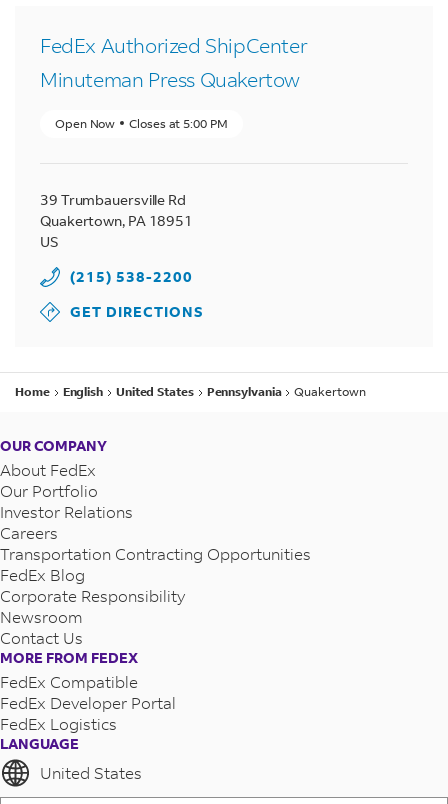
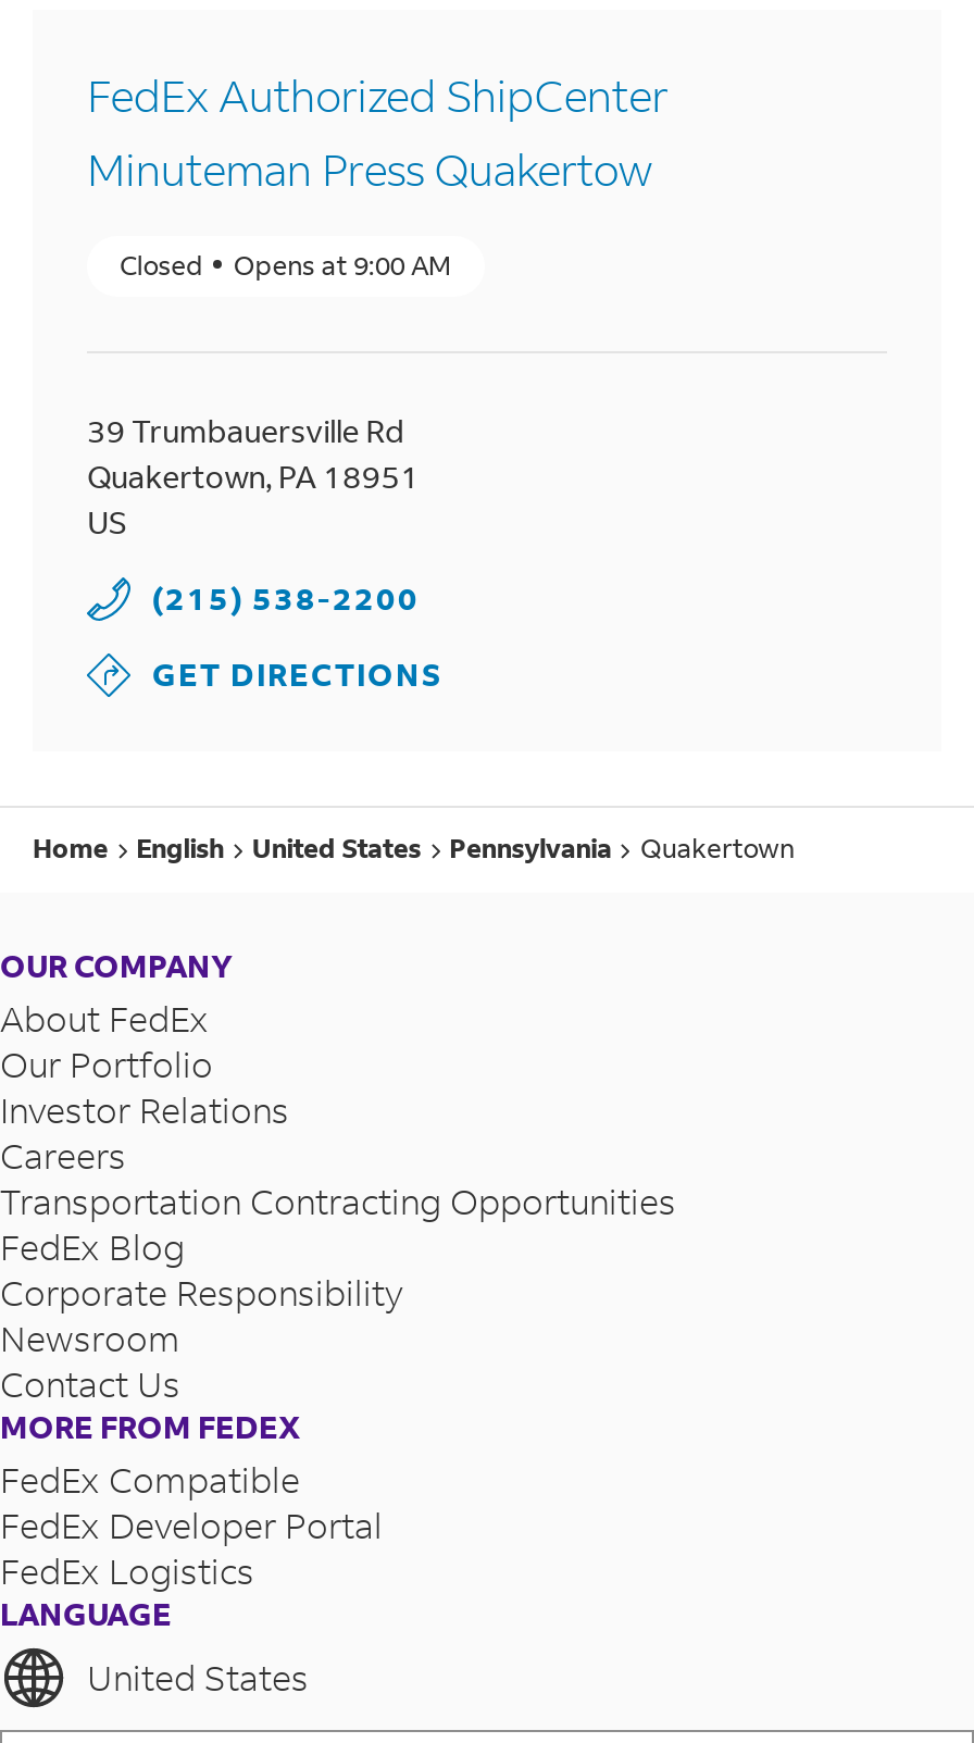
[55,116,227,131] Open Now | Closes at 5:00 PM -> [120,248,452,281] Closed | Opens at 9:00 AM

